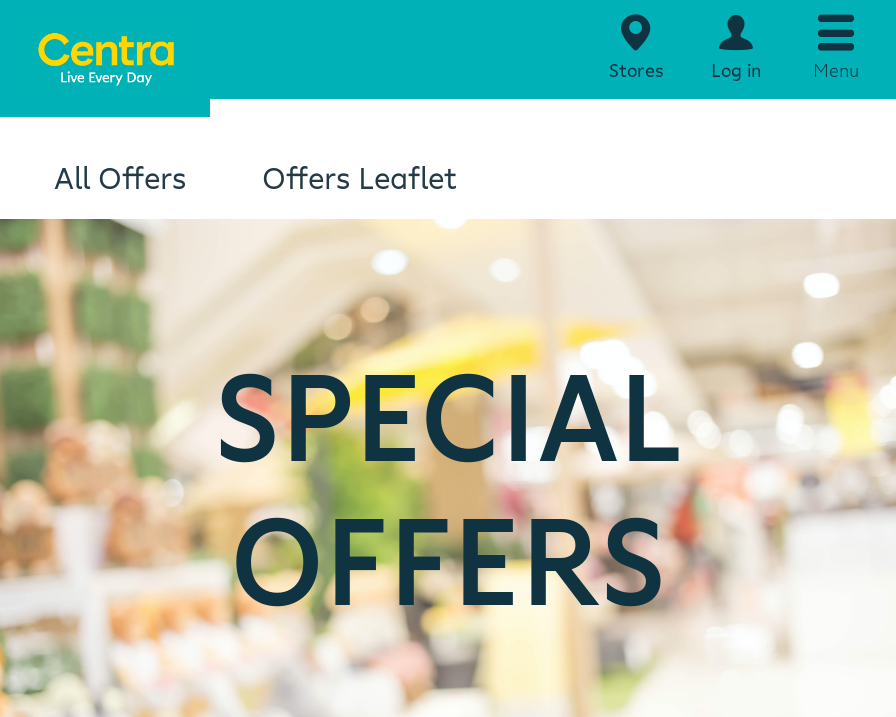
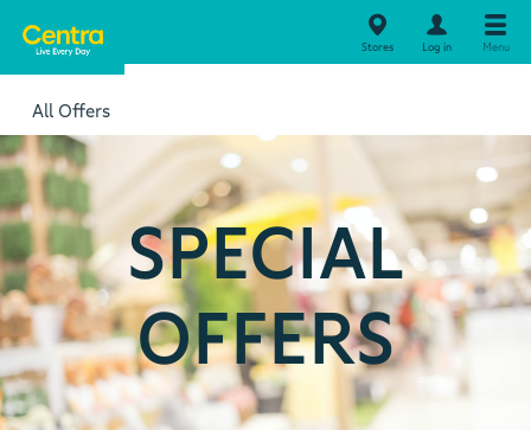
[262,157,458,197] Offers Leaflet -> none

